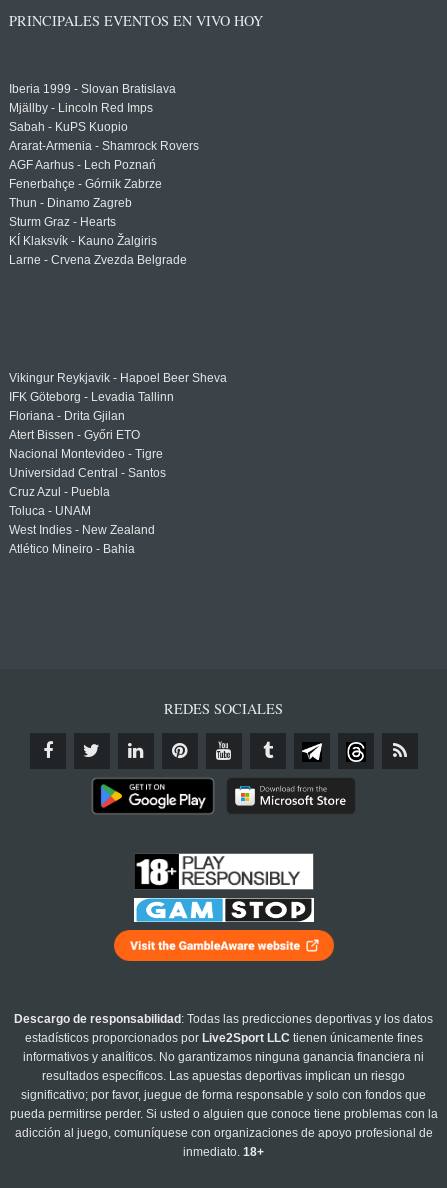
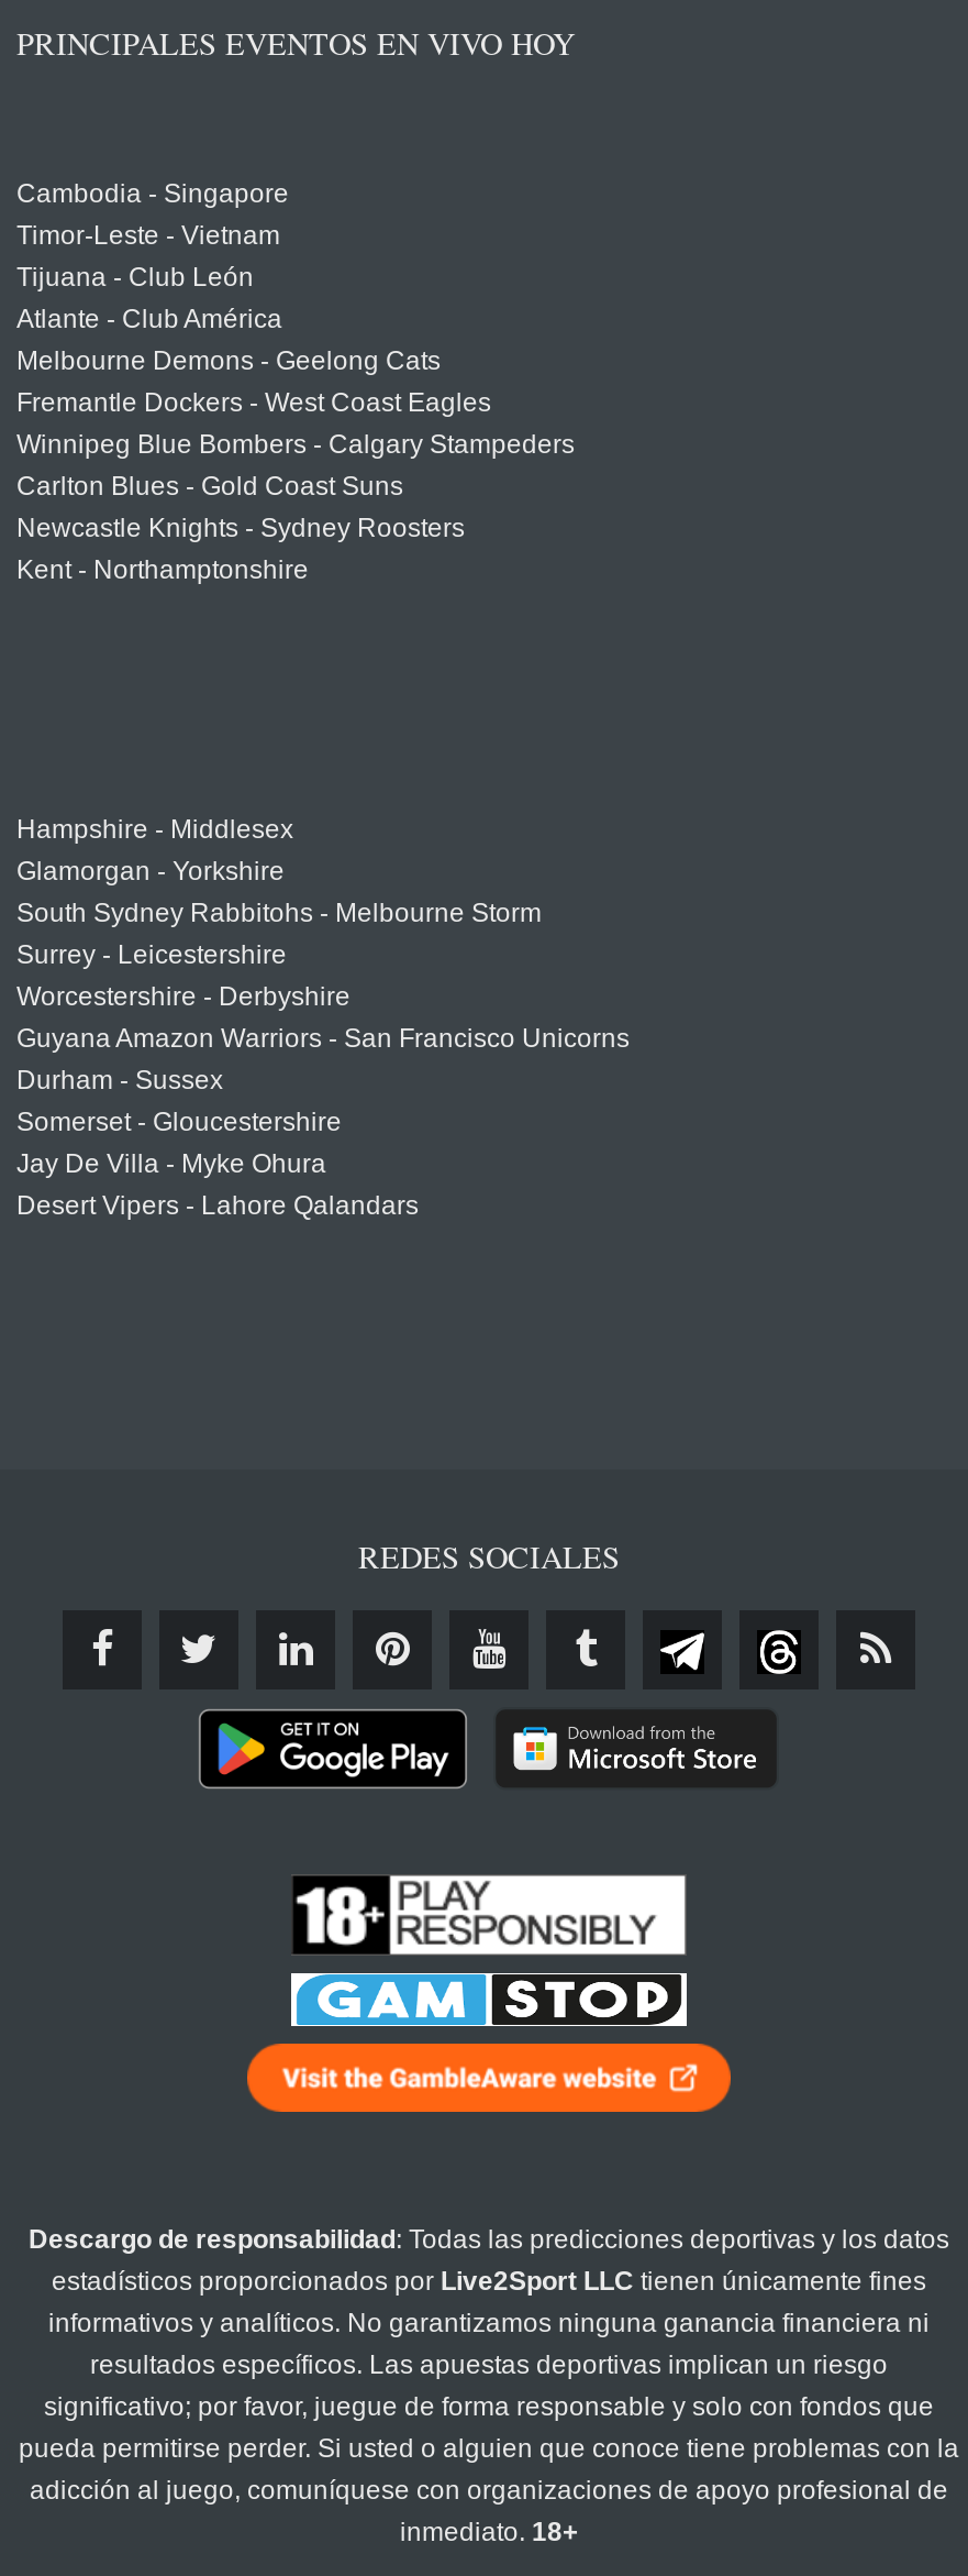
[9,82,199,267] Iberia 1999 - Slovan Bratislava | Mjällby - Lincoln Red Imps | Sabah - KuPS Kuopio | Ararat-Armenia - Shamrock Rovers | AGF Aarhus - Lech Poznań | Fenerbahçe - Górnik Zabrze | Thun - Dinamo Zagreb | Sturm Graz - Hearts | KÍ Klaksvík - Kauno Žalgiris | Larne - Crvena Zvezda Belgrade -> [16,178,575,585] Cambodia - Singapore | Timor-Leste - Vietnam | Tijuana - Club León | Atlante - Club América | Melbourne Demons - Geelong Cats | Fremantle Dockers - West Coast Eagles | Winnipeg Blue Bombers - Calgary Stampeders | Carlton Blues - Gold Coast Suns | Newcastle Knights - Sydney Roosters | Kent - Northamptonshire
[9,371,227,556] Vikingur Reykjavik - Hapoel Beer Sheva | IFK Göteborg - Levadia Tallinn | Floriana - Drita Gjilan | Atert Bissen - Győri ETO | Nacional Montevideo - Tigre | Universidad Central - Santos | Cruz Azul - Puebla | Toluca - UNAM | West Indies - New Zealand | Atlético Mineiro - Bahia -> [16,814,630,1221] Hampshire - Middlesex | Glamorgan - Yorkshire | South Sydney Rabbitohs - Melbourne Storm | Surrey - Leicestershire | Worcestershire - Derbyshire | Guyana Amazon Warriors - San Francisco Unicorns | Durham - Sussex | Somerset - Gloucestershire | Jay De Villa - Myke Ohura | Desert Vipers - Lahore Qalandars

